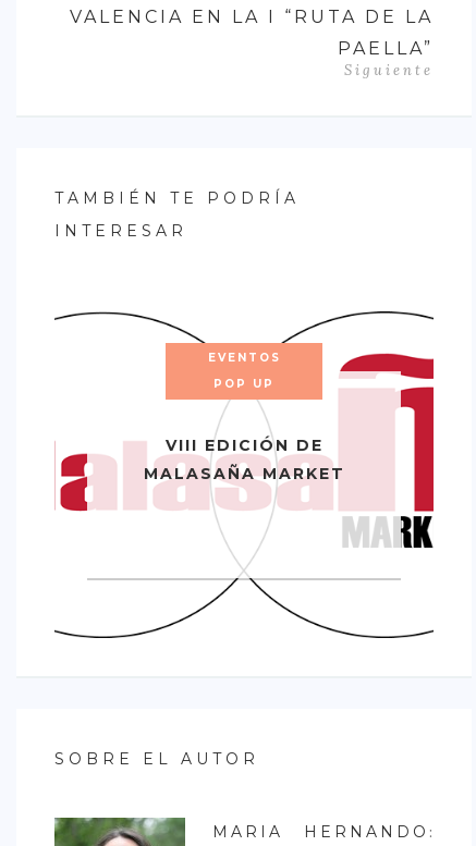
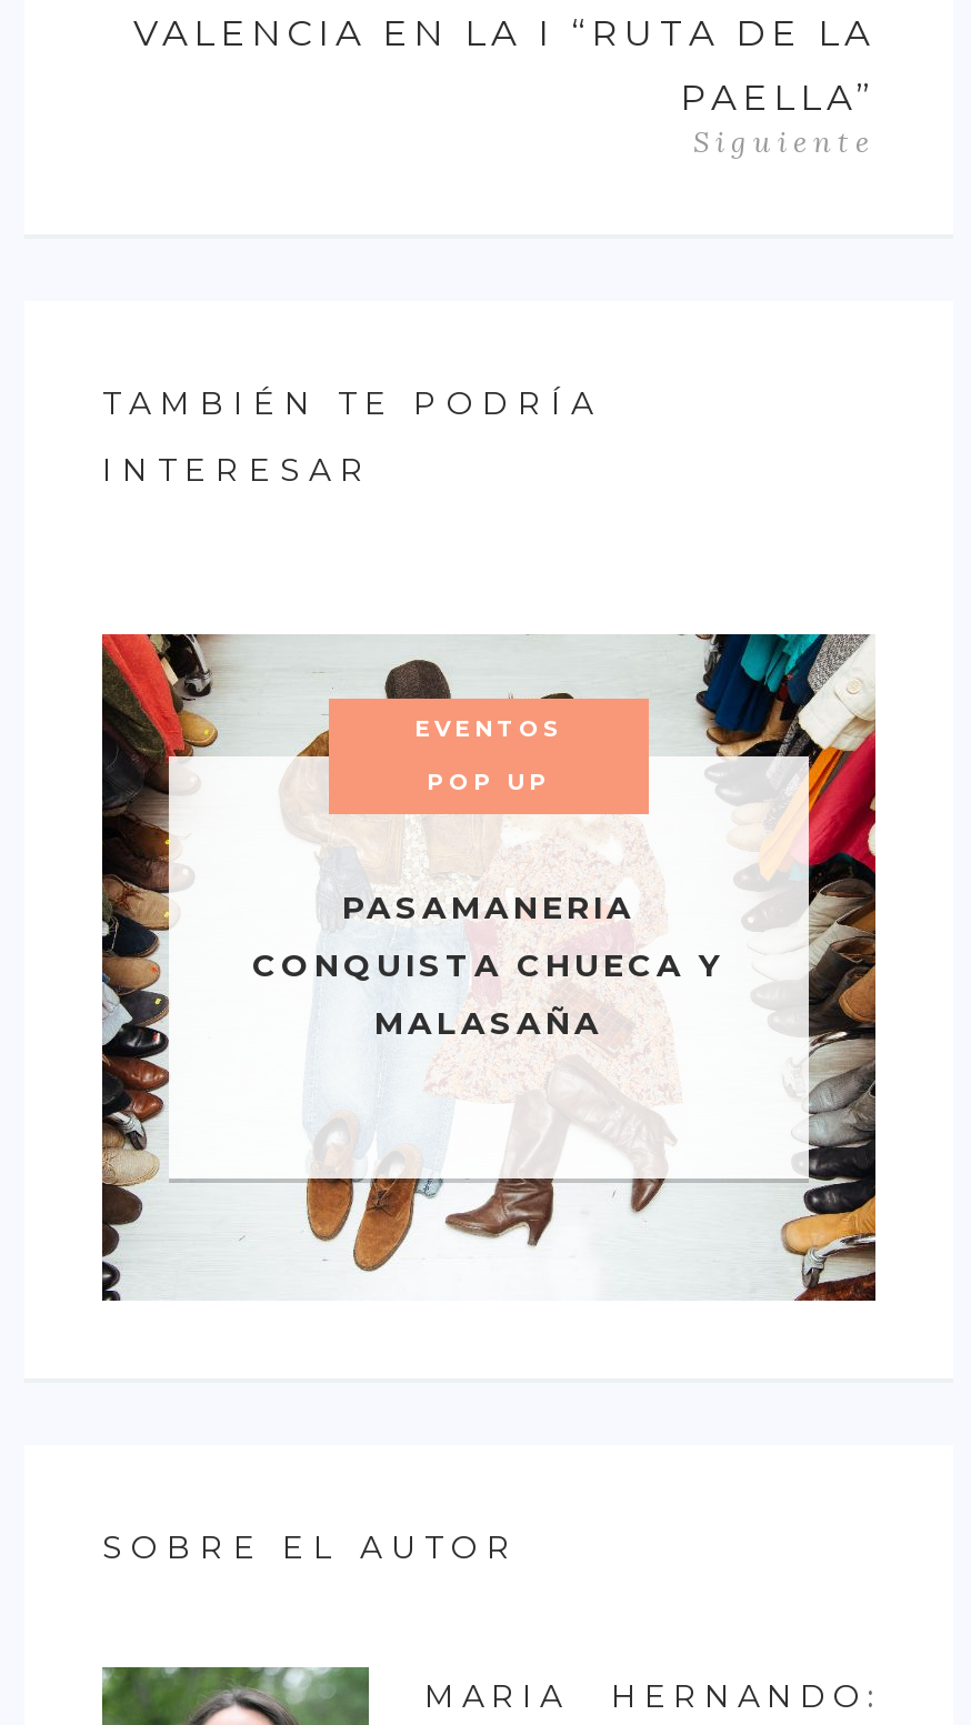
[53,310,435,639] [image] | VIII EDICIÓN DE | MALASAÑA MARKET -> [100,632,878,1303] [image] | PASAMANERIA | CONQUISTA CHUECA Y | MALASAÑA

